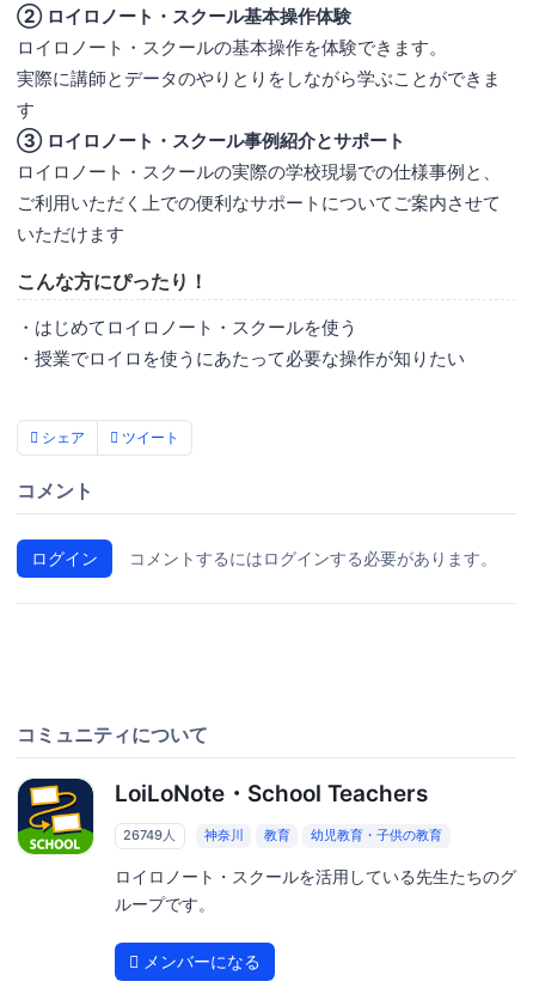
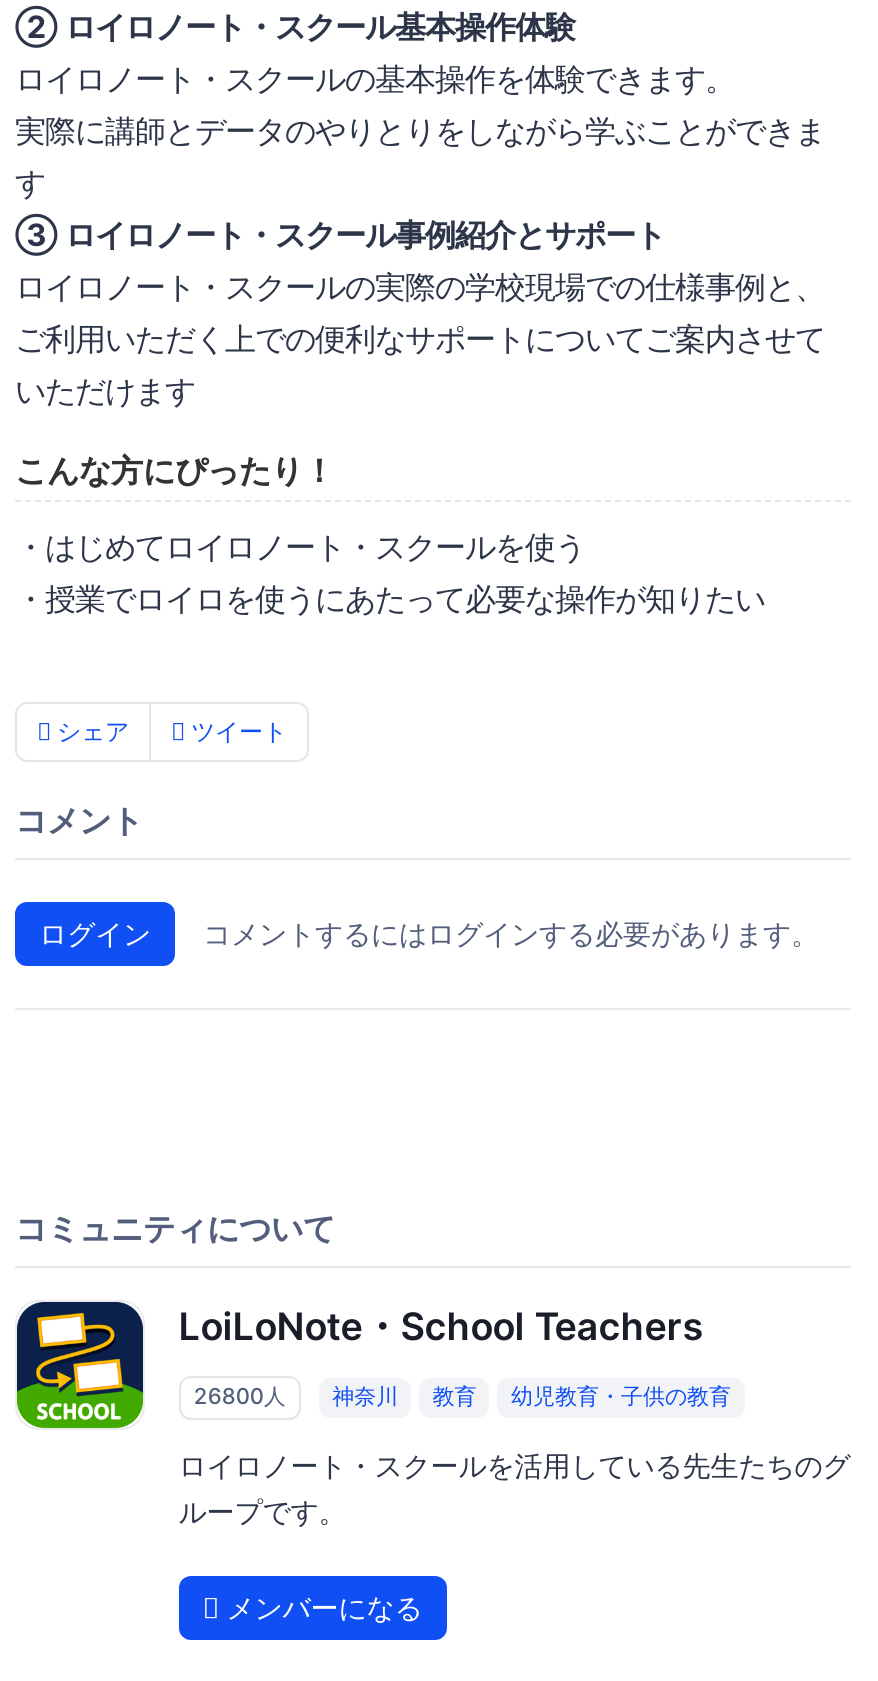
[124,827,442,844] 26749人 神奈川 教育 幼児教育・子供の教育 -> [194,1383,731,1411] 26800人 神奈川 教育 幼児教育・子供の教育

